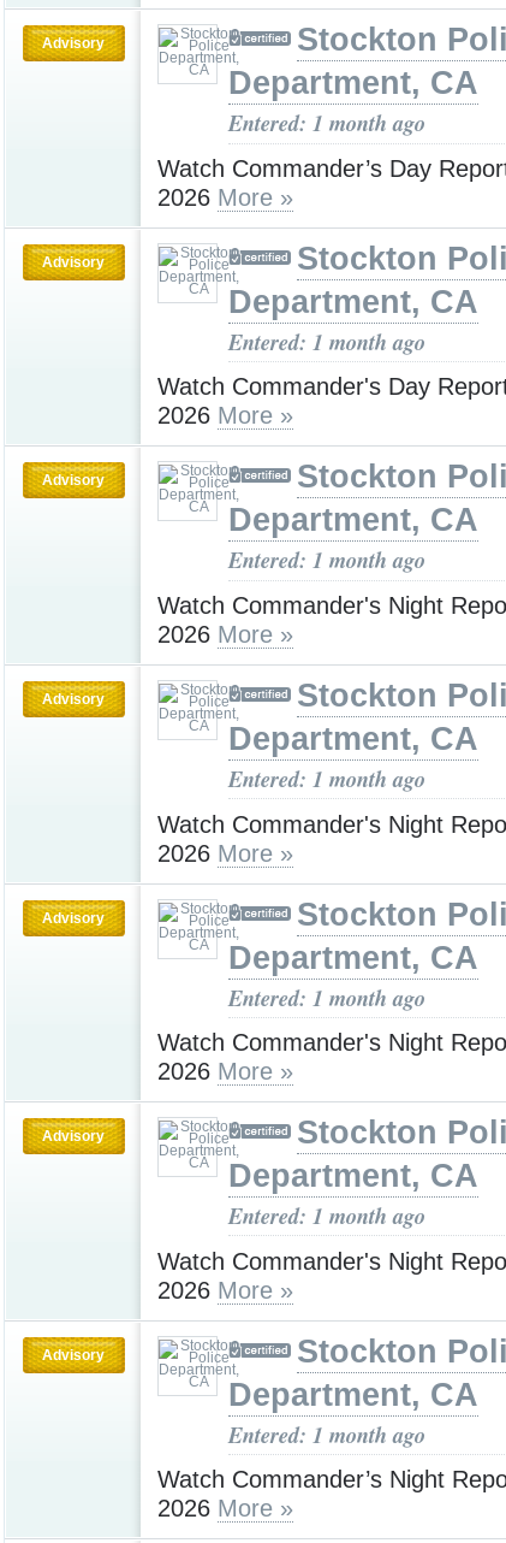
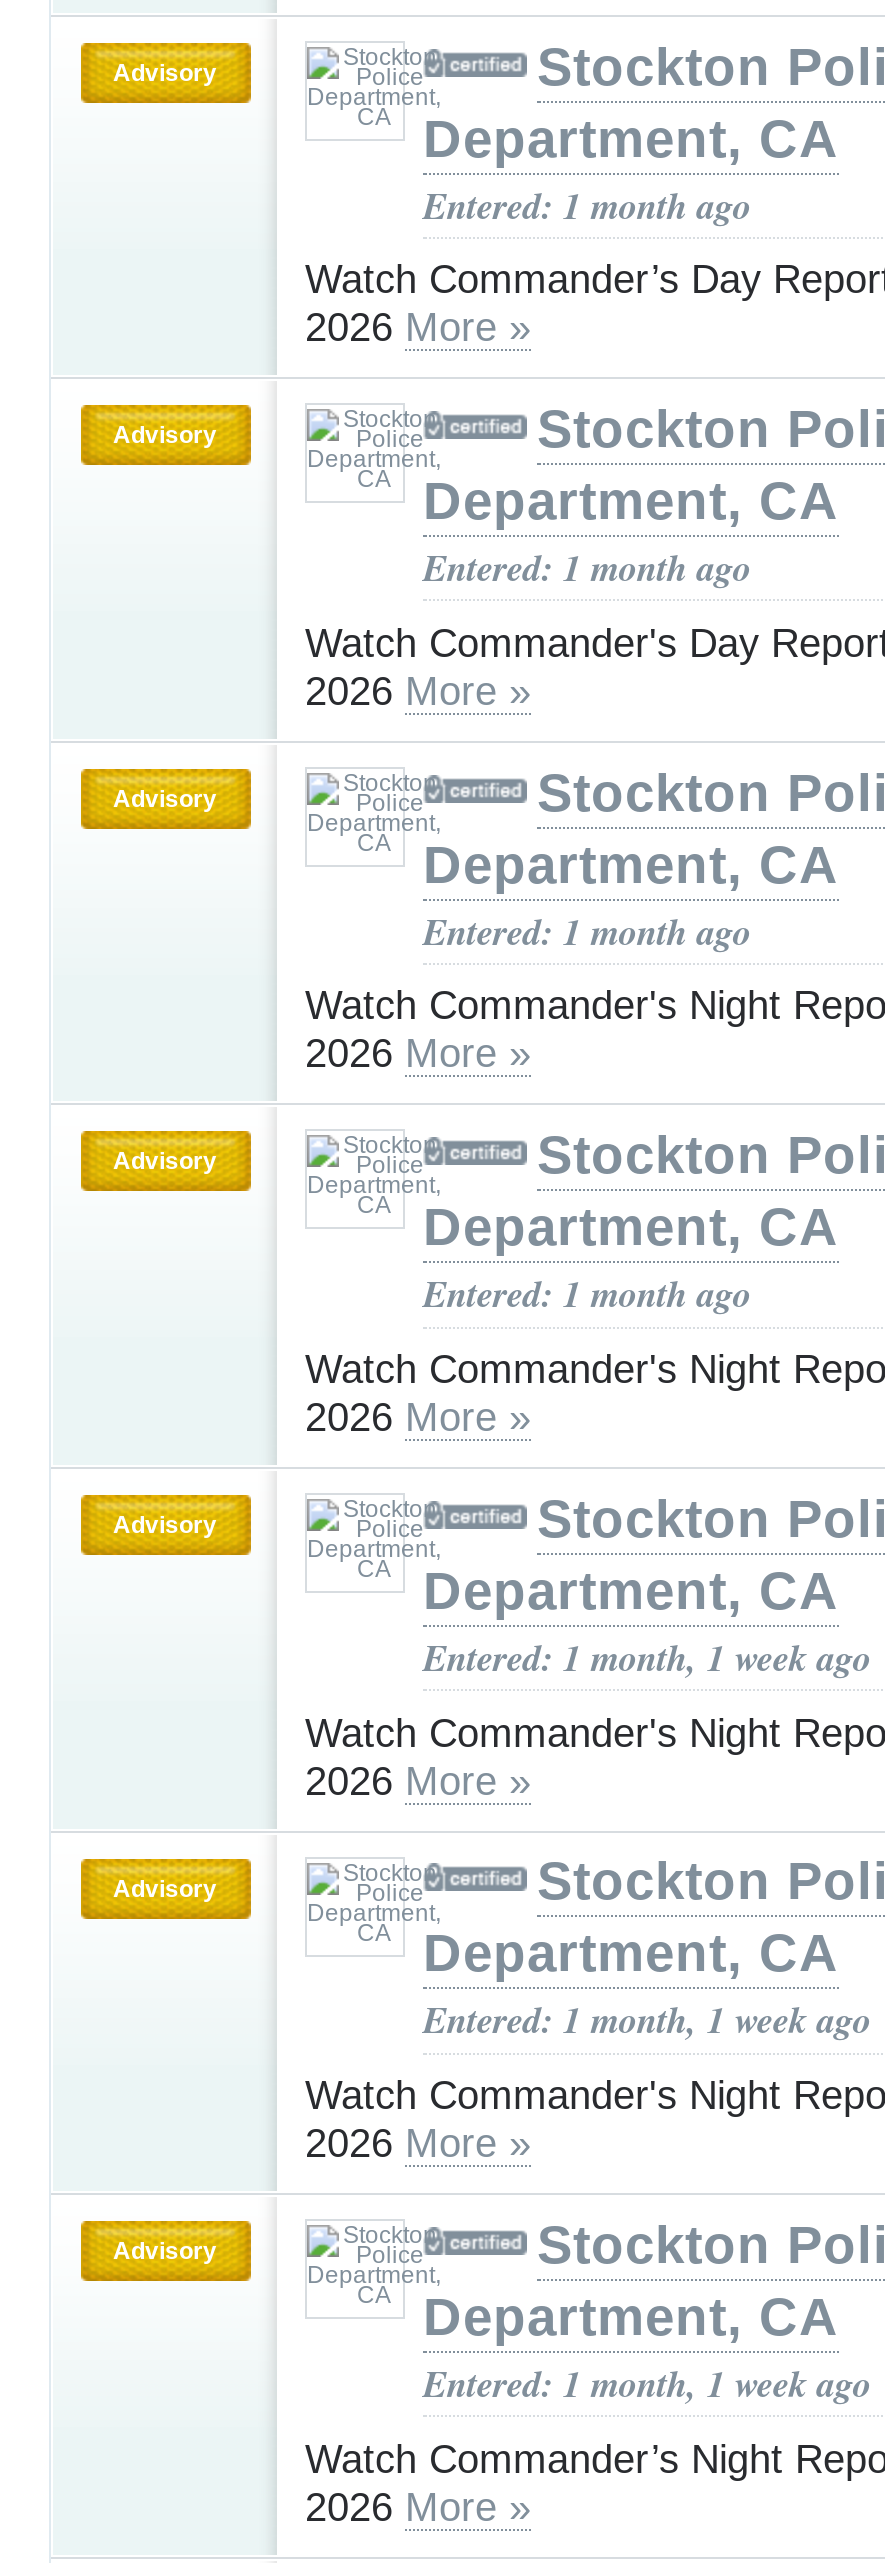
[228,982,425,1013] Entered: 1 month ago -> [423,1631,871,1683] Entered: 1 month, 1 week ago
[228,1200,425,1231] Entered: 1 month ago -> [423,1994,871,2046] Entered: 1 month, 1 week ago
[228,1419,425,1450] Entered: 1 month ago -> [423,2357,871,2409] Entered: 1 month, 1 week ago

